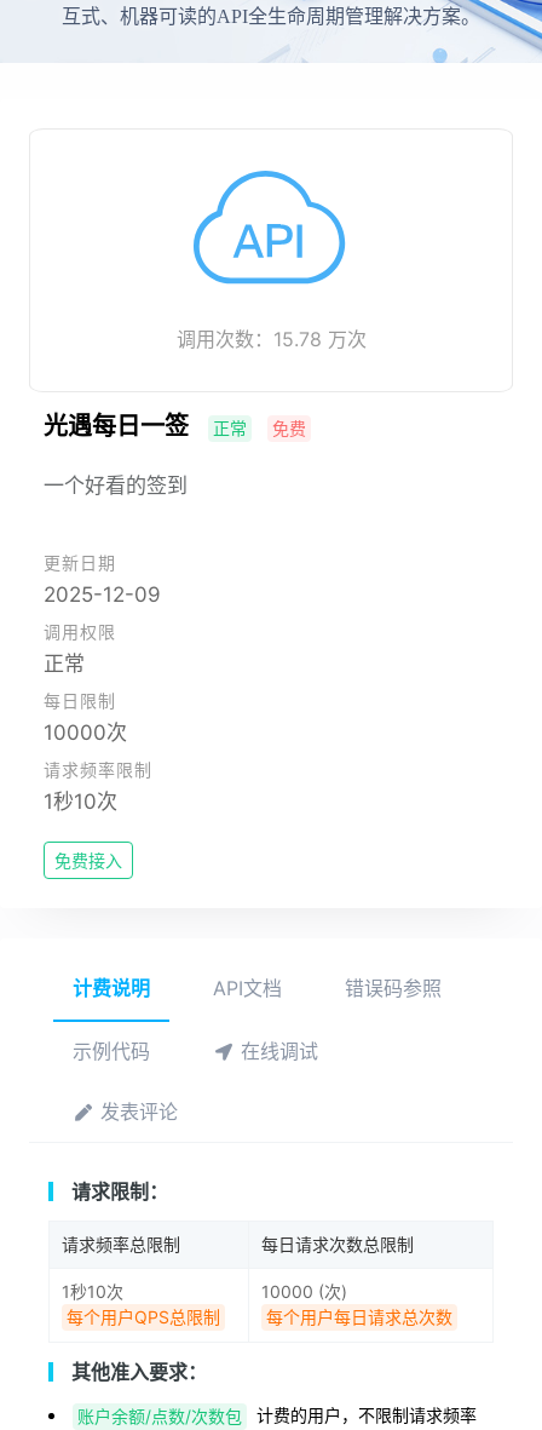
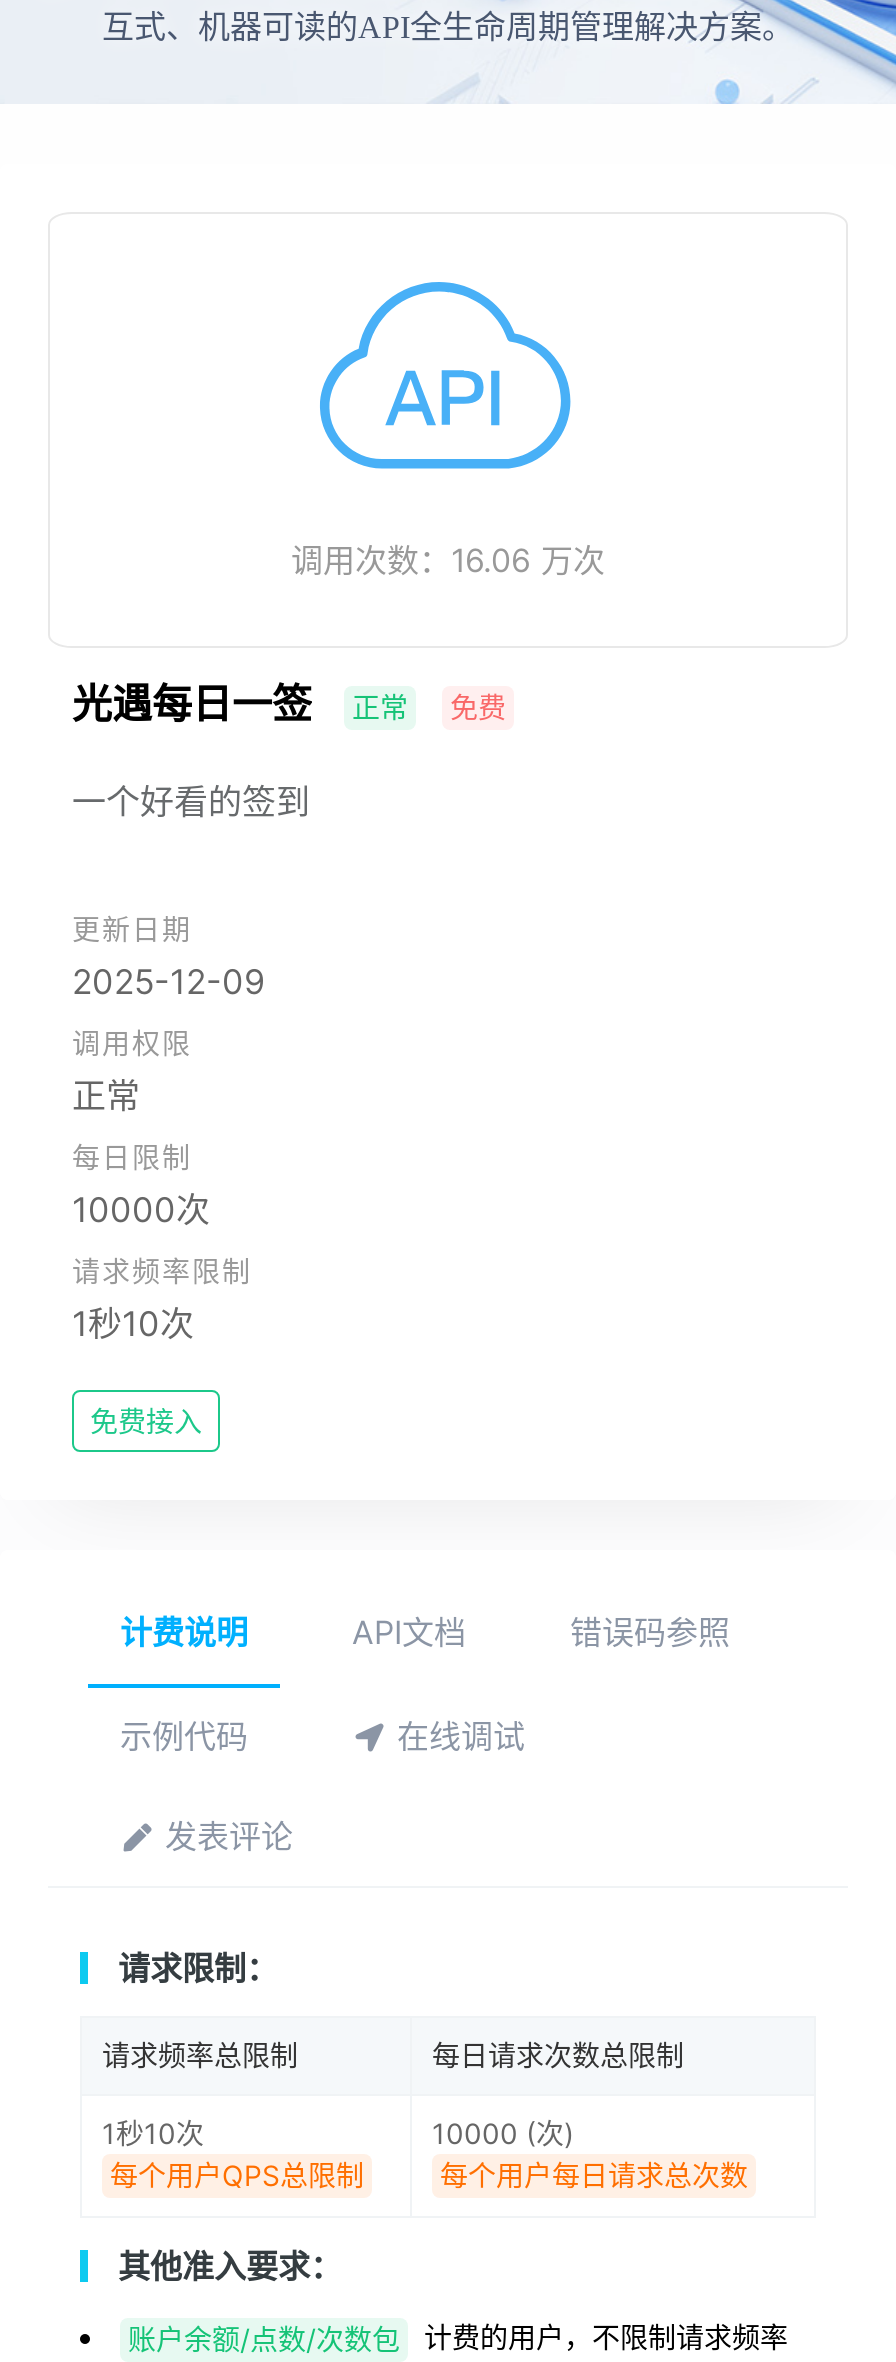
[176,327,366,351] 调用次数：15.78 万次 -> [291,540,605,580] 调用次数：16.06 万次

